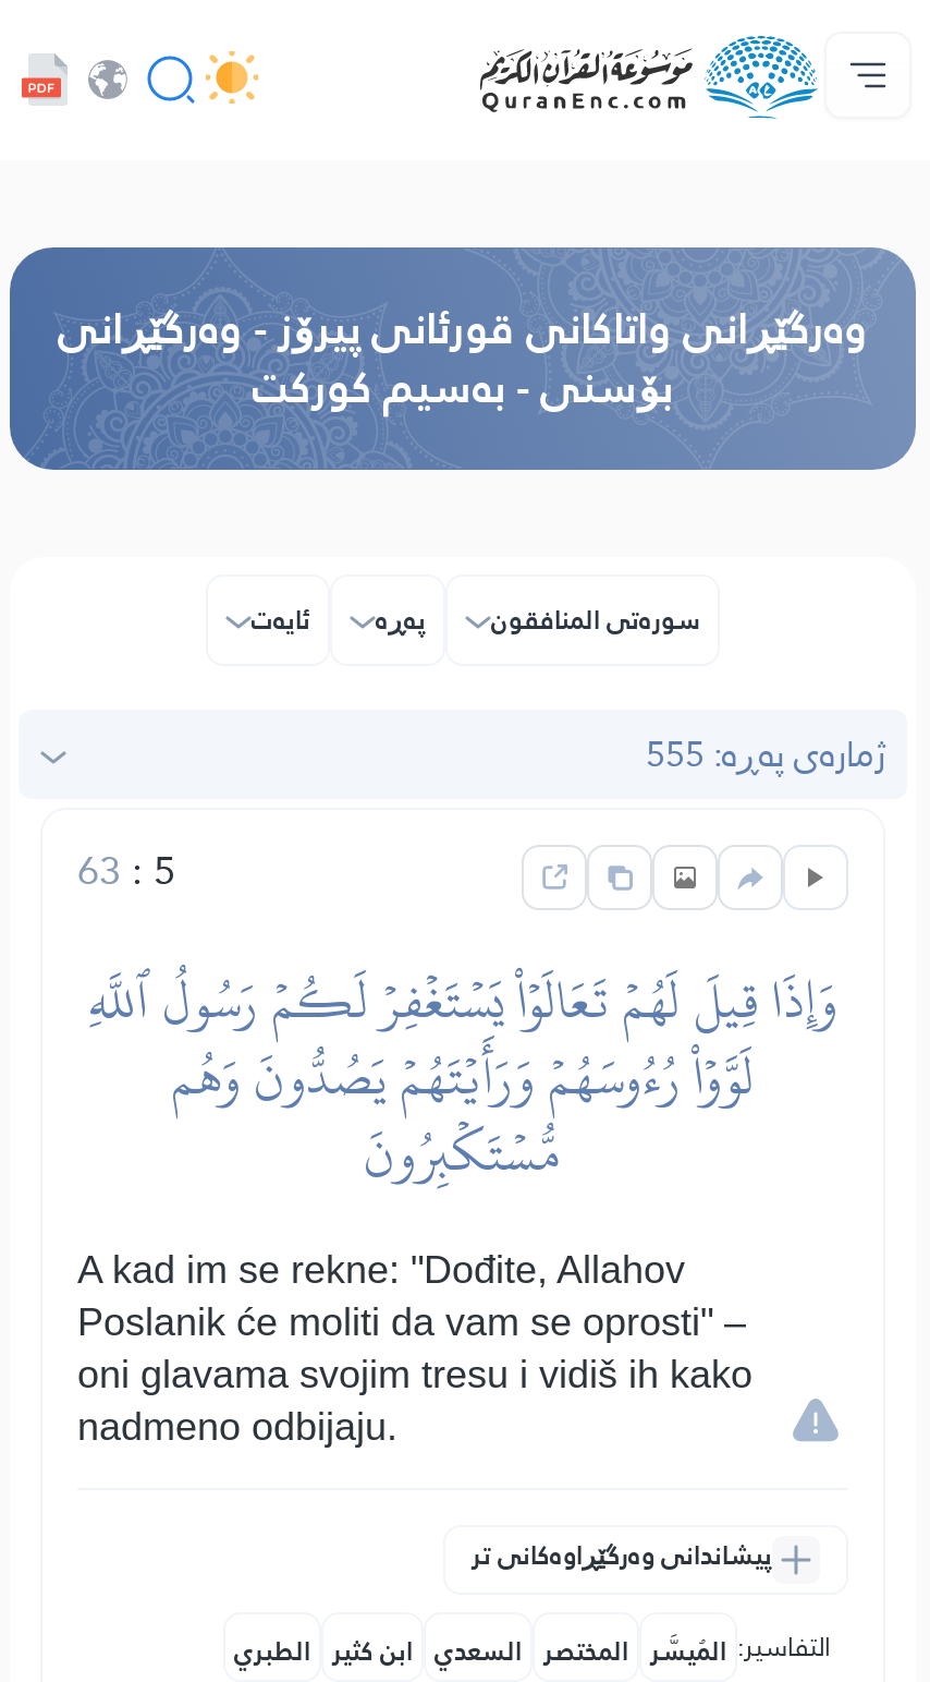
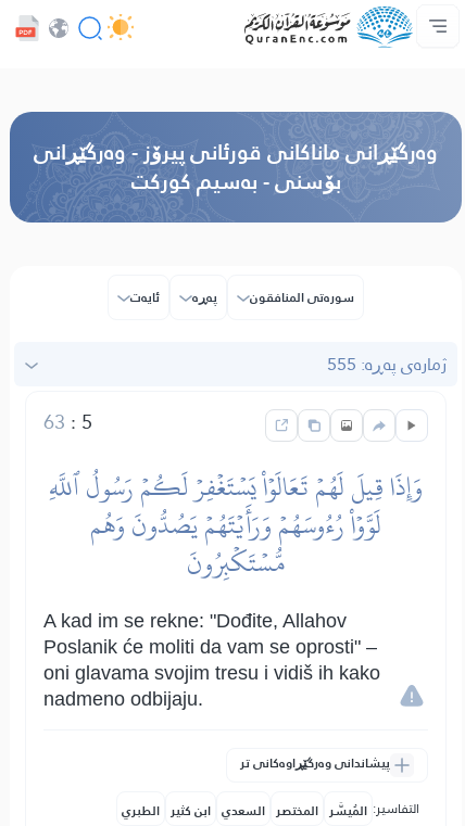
[58,287,868,370] وه‌رگێڕانی واتاکانی قورئانی پیرۆز - وەرگێڕانی -> [34,131,438,173] وه‌رگێڕانی ماناكانی قورئانی پیرۆز - وەرگێڕانی

